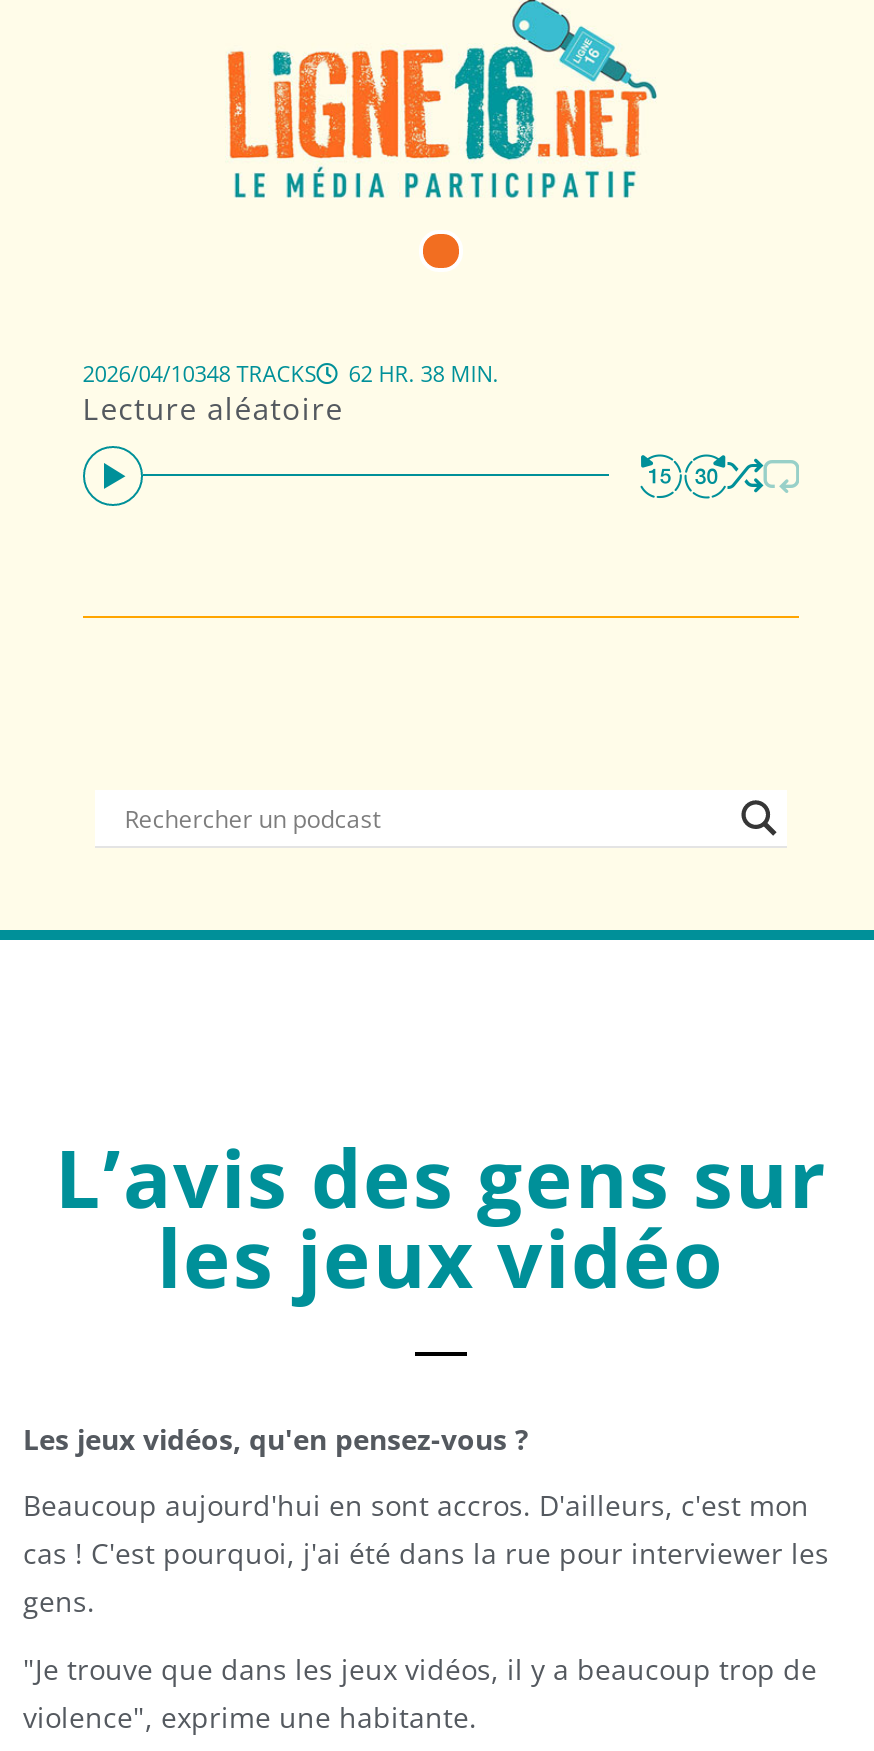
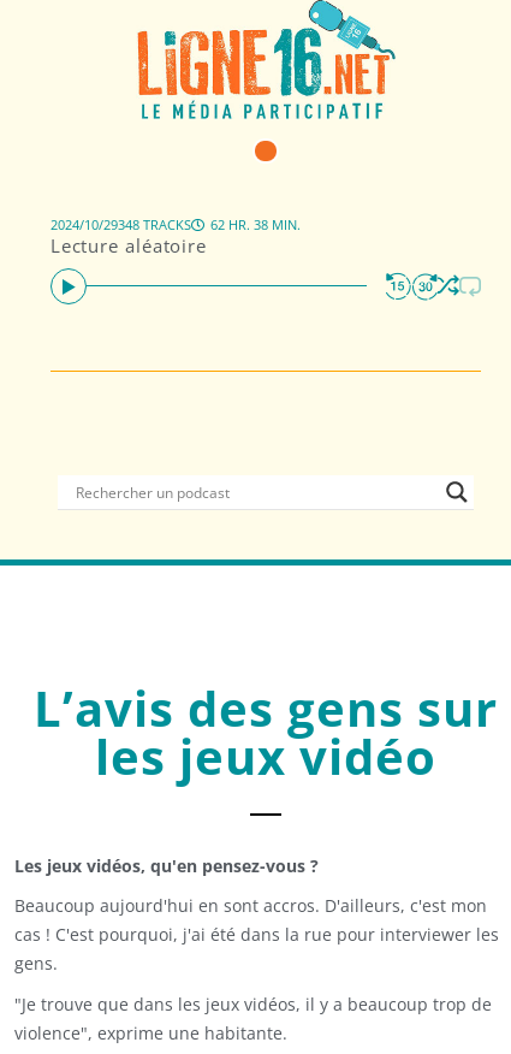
[83,359,499,389] 2026/04/10348 TRACKS 62 HR. 38 MIN. -> [50,216,300,234] 2024/10/29348 TRACKS 62 HR. 38 MIN.

